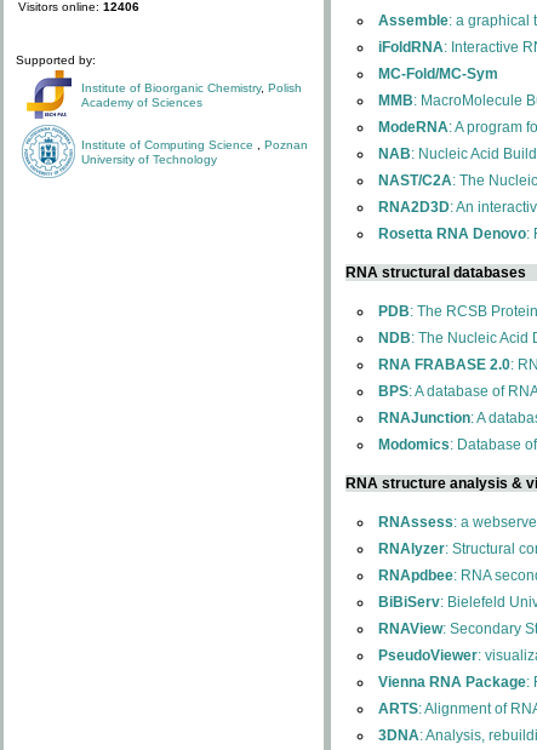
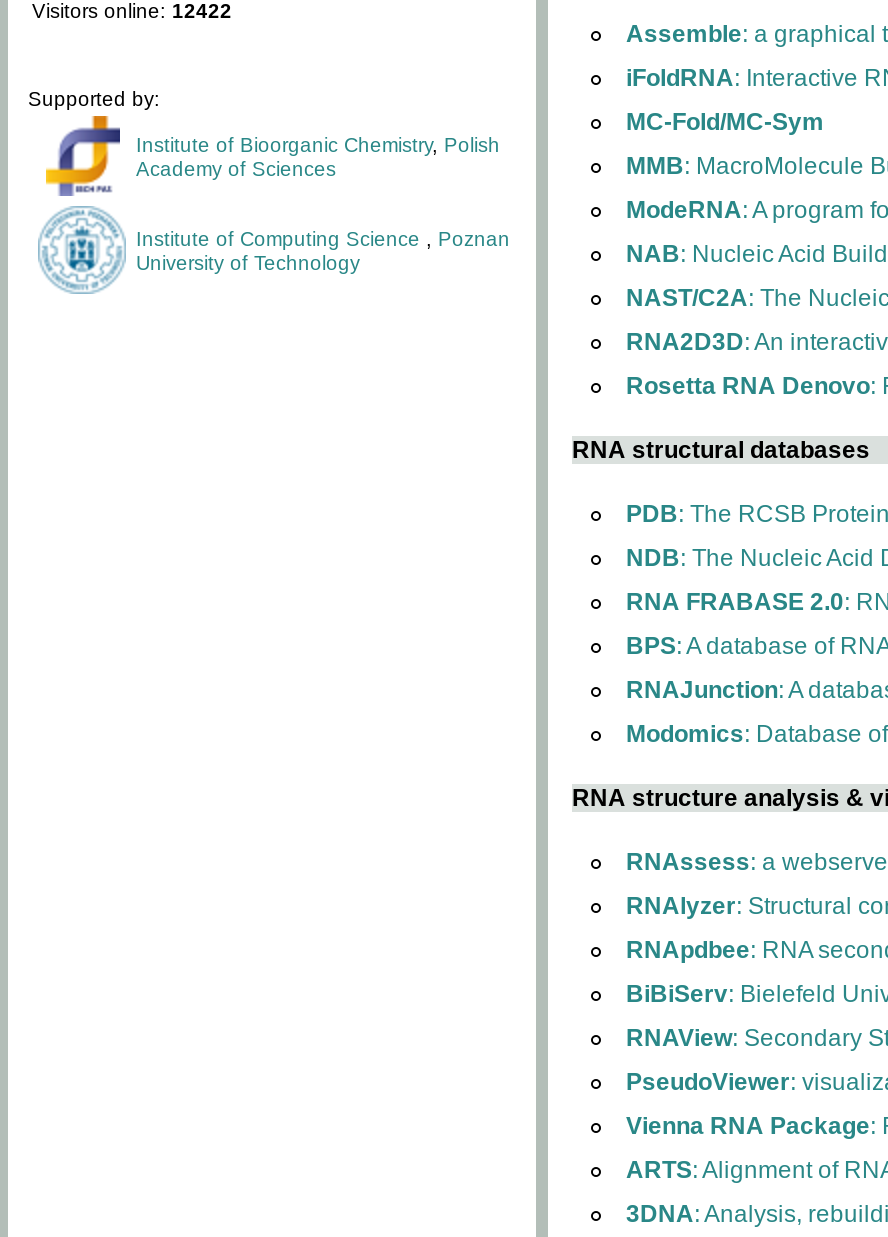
[18,0,139,13] Visitors online: 12406 -> [32,0,232,22] Visitors online: 12422

